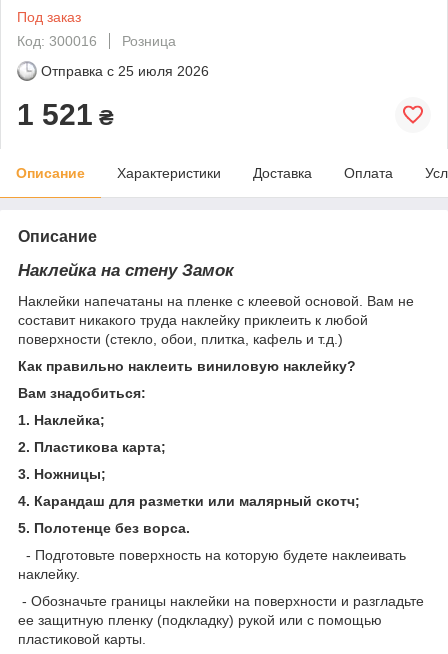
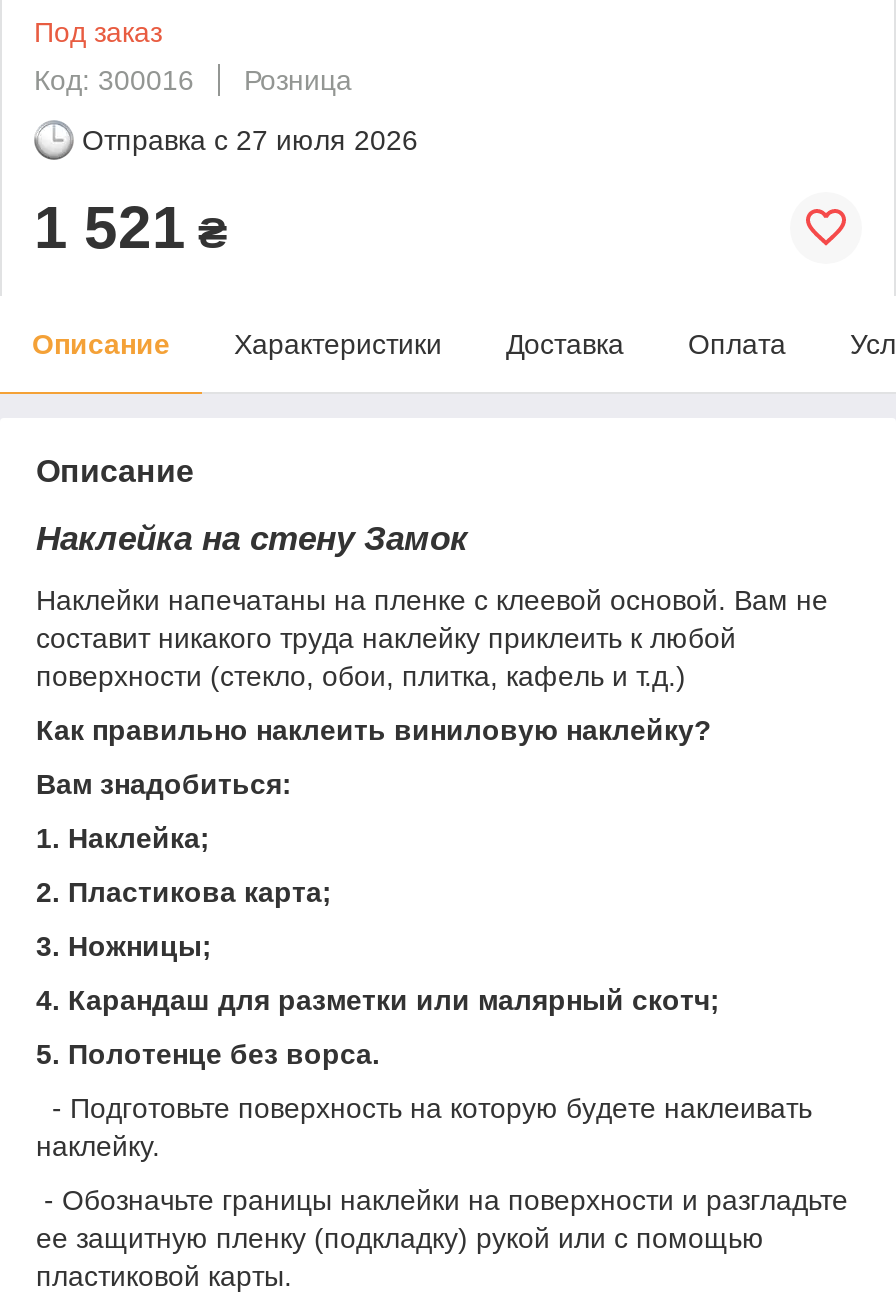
[41,63,209,79] Отправка с 25 июля 2026 -> [82,124,418,156] Отправка с 27 июля 2026

